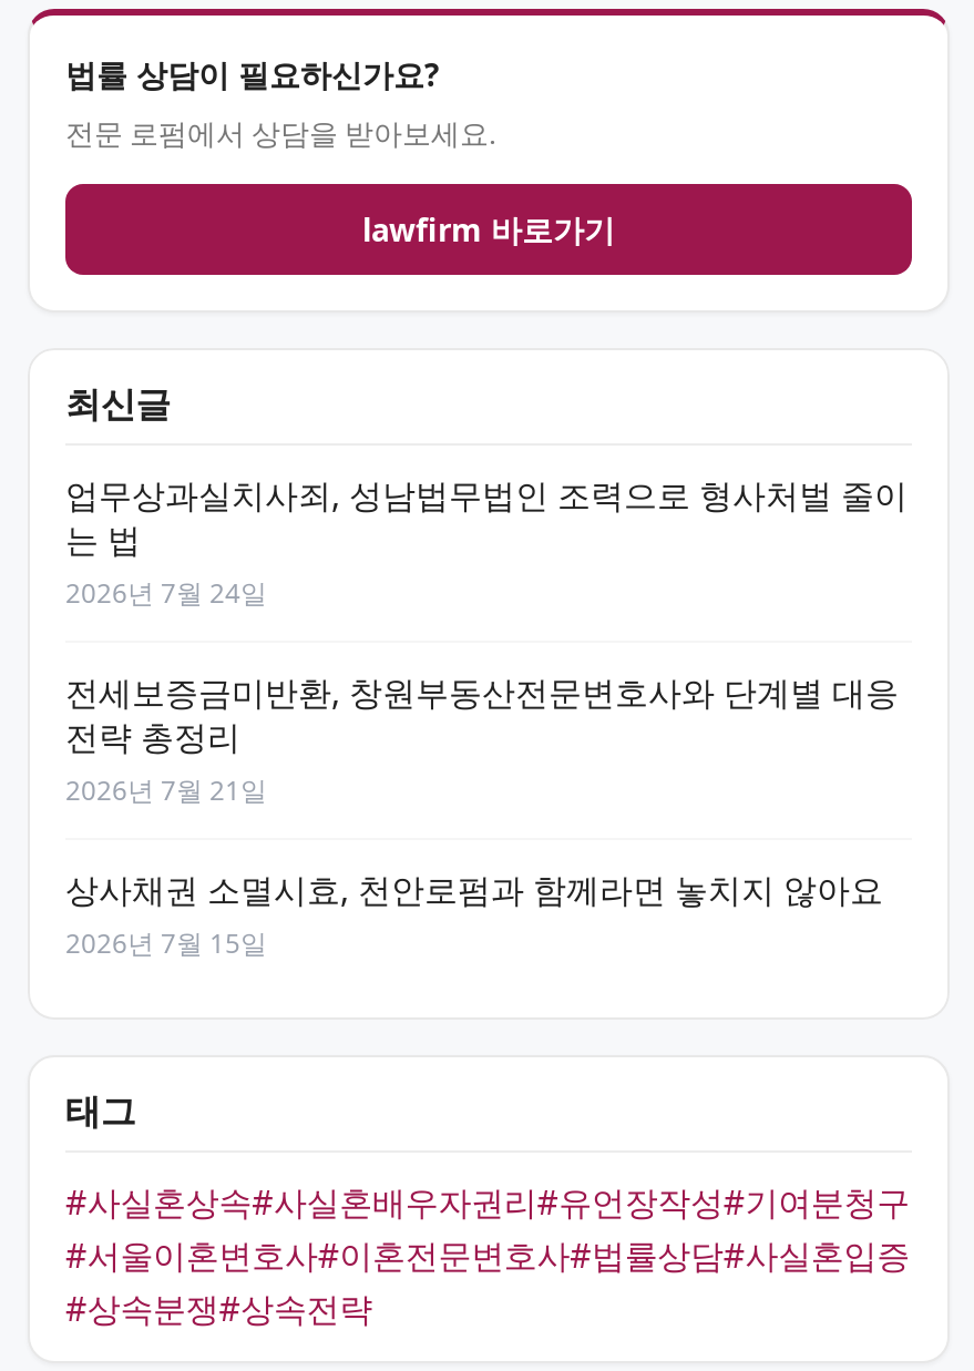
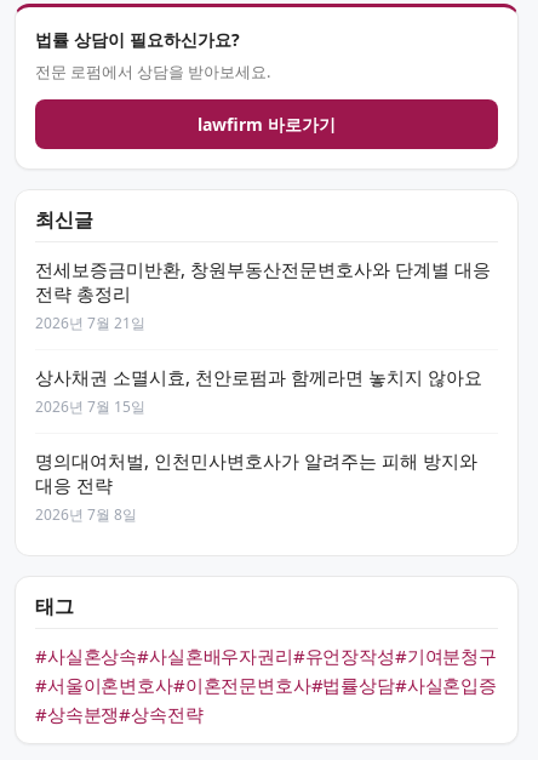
[65,471,908,611] 업무상과실치사죄, 성남법무법인 조력으로 형사처벌 줄이 | 는 법 | 2026년 7월 24일 -> none
moved [65,669,899,961] -> [35,256,491,416]: 전세보증금미반환, 창원부동산전문변호사와 단계별 대응 | 전략 총정리 | 2026년 7월 21일 | 상사채권 소멸시효, 천안로펌과 함께라면 놓치지 않아요 | 2026년 7월 15일
none -> [35,448,477,524] 명의대여처벌, 인천민사변호사가 알려주는 피해 방지와 | 대응 전략 | 2026년 7월 8일

